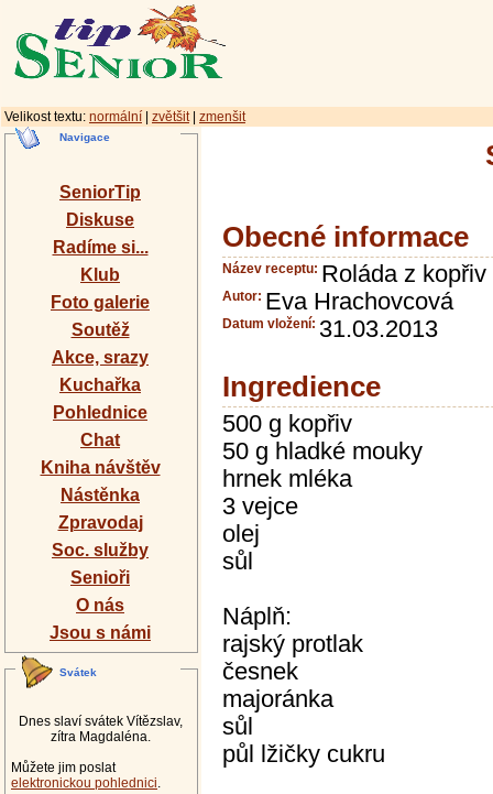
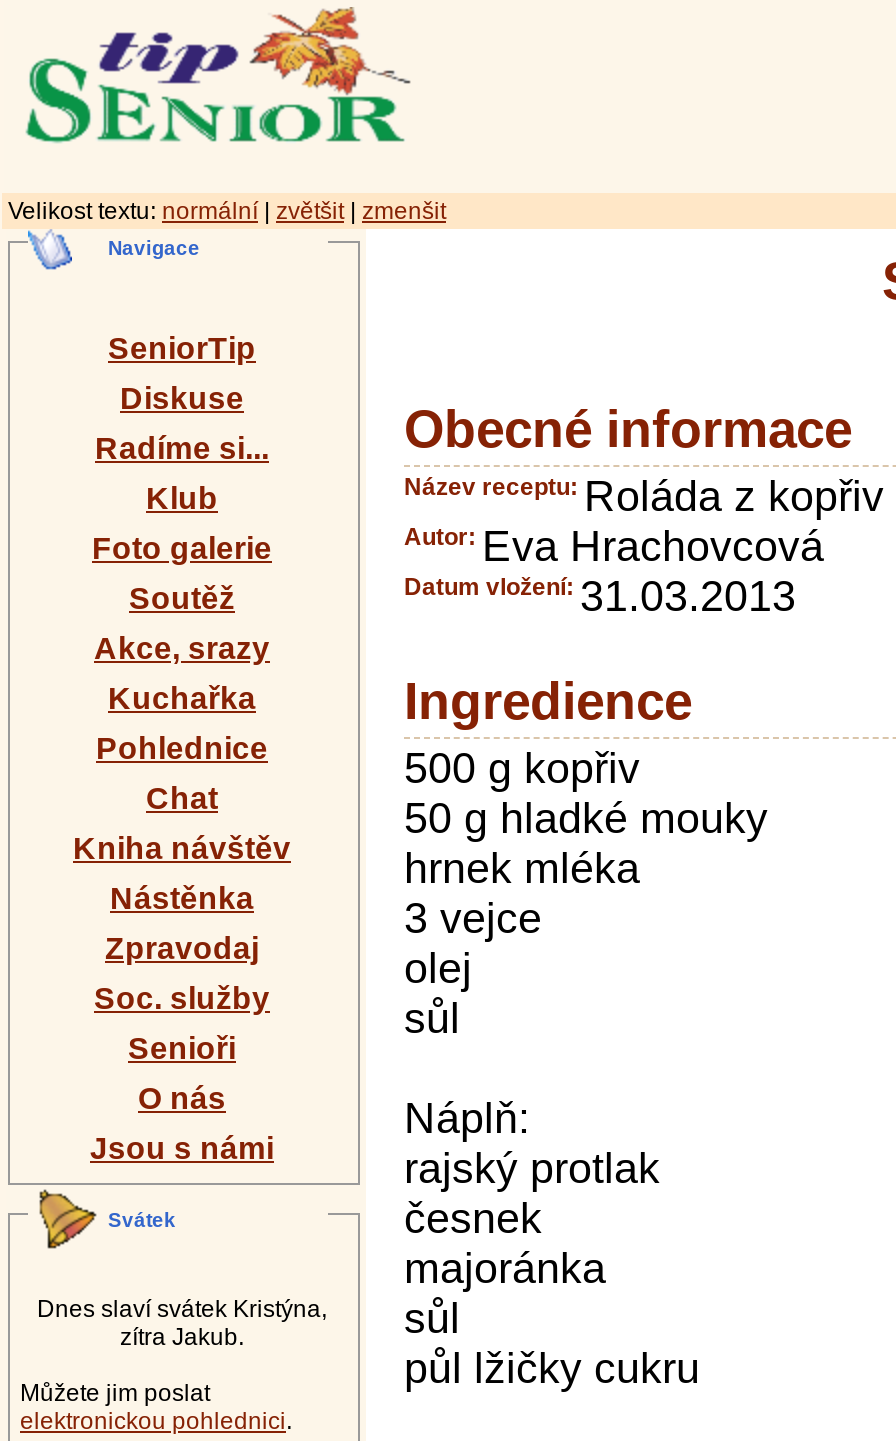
[18,714,182,729] Dnes slaví svátek Vítězslav, -> [37,1295,327,1323] Dnes slaví svátek Kristýna,
[50,729,150,744] zítra Magdaléna. -> [120,1323,244,1351] zítra Jakub.

